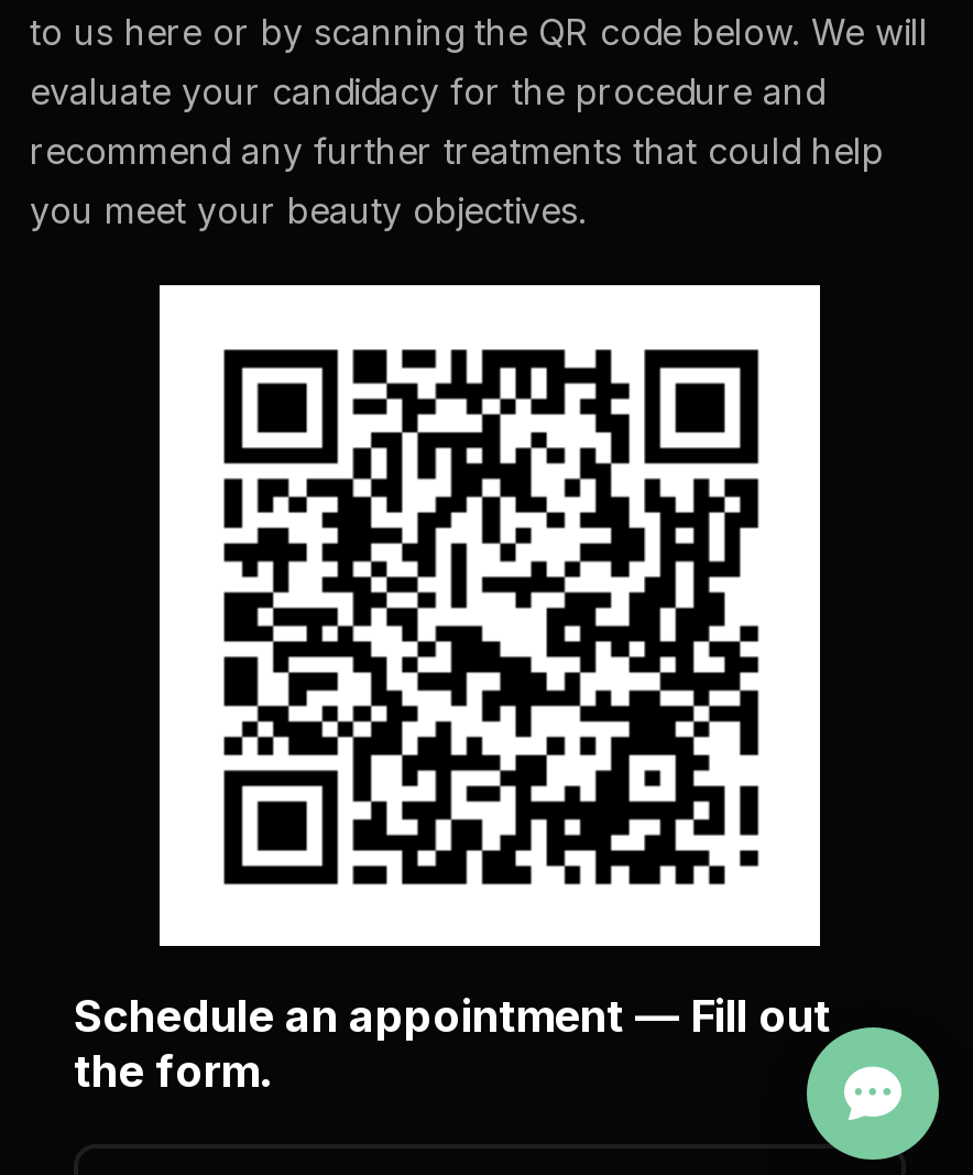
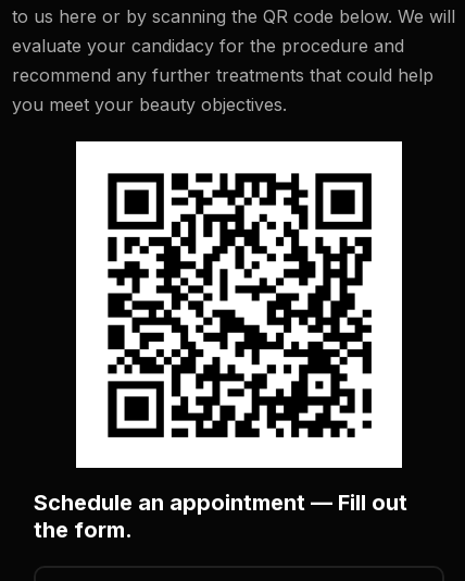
[805,1025,941,1162] [image] -> none

